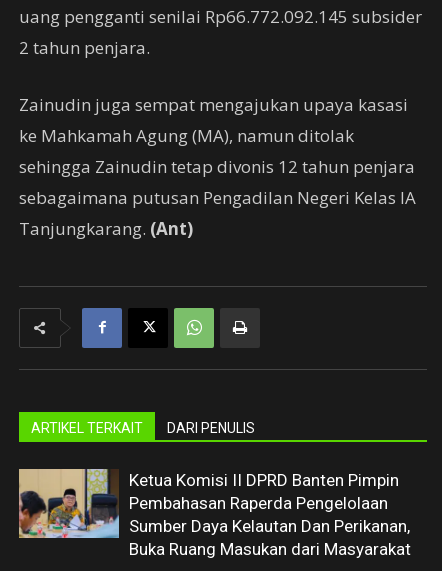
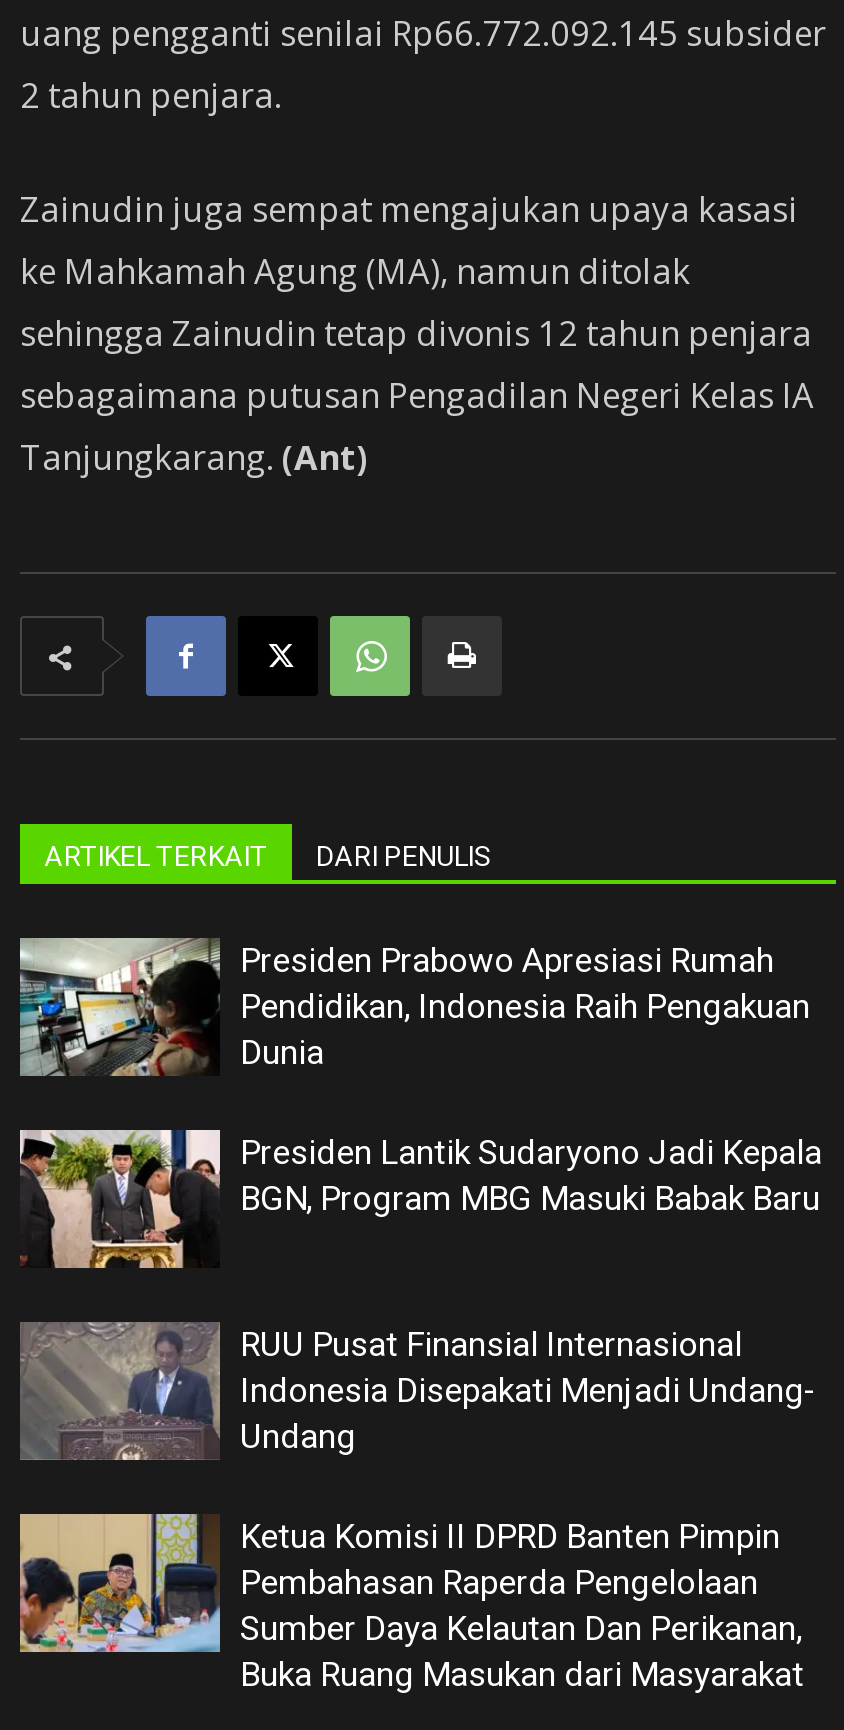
none -> [18,938,822,1218] [image] | Presiden Prabowo Apresiasi Rumah | Pendidikan, Indonesia Raih Pengakuan | Dunia | Presiden Lantik Sudaryono Jadi Kepala | BGN, Program MBG Masuki Babak Baru
none -> [18,1320,816,1462] [image] | RUU Pusat Finansial Internasional | Indonesia Disepakati Menjadi Undang- | Undang
none -> [18,1128,212,1270] [image]

